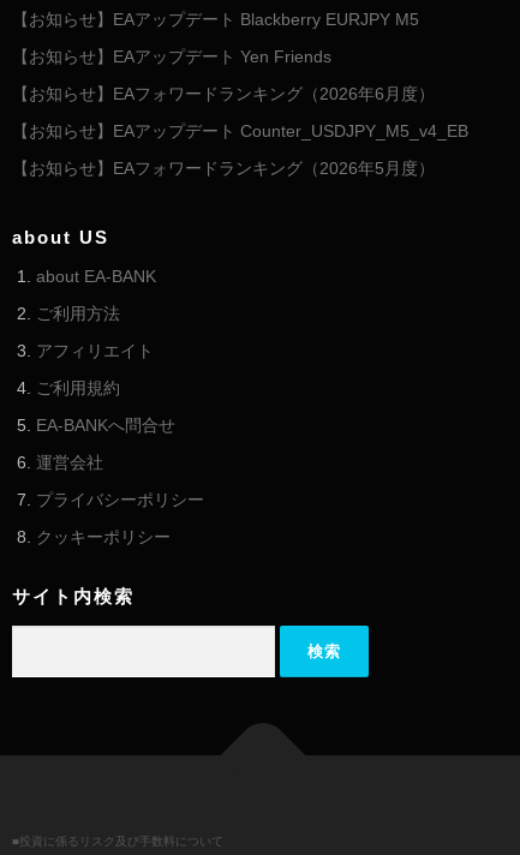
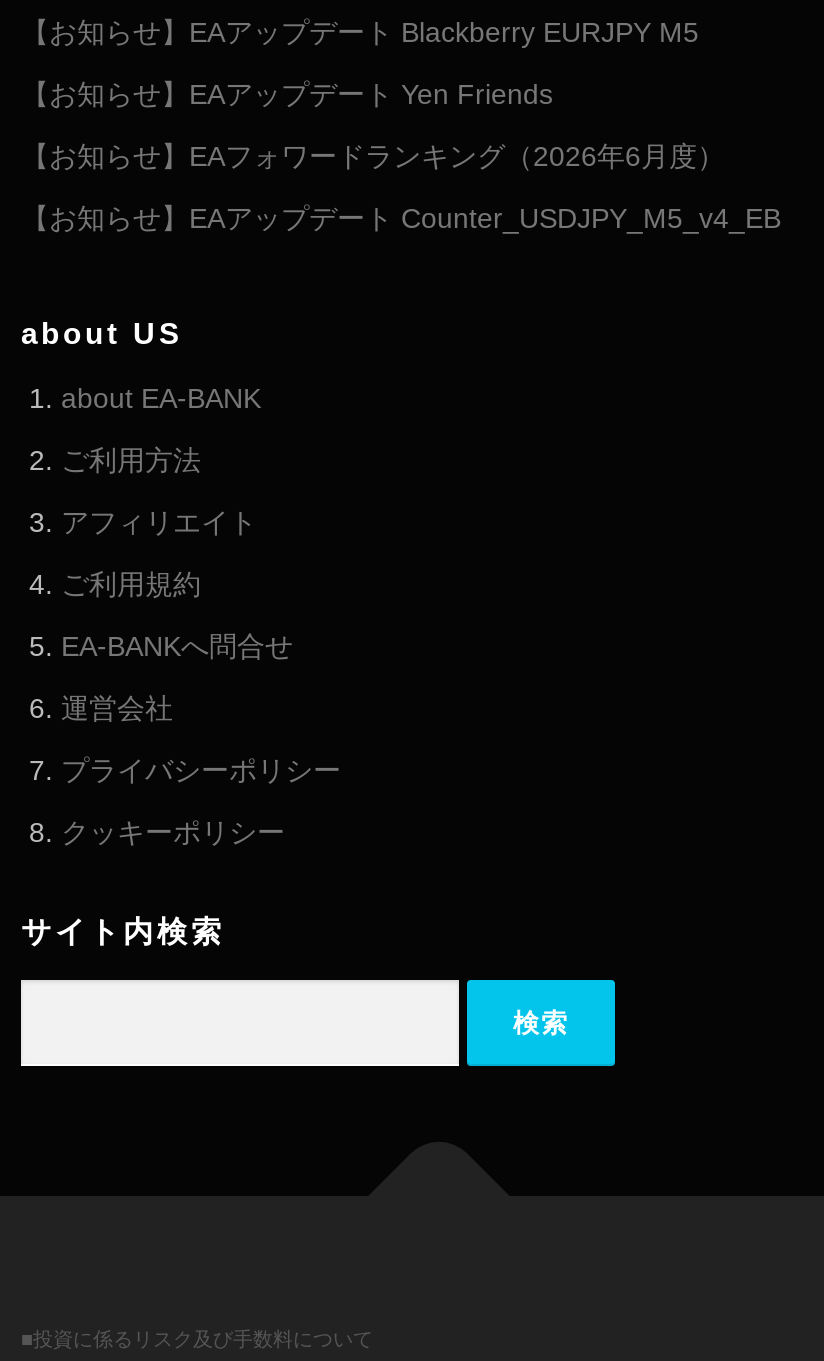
[12,159,435,178] 【お知らせ】EAフォワードランキング（2026年5月度） -> none

